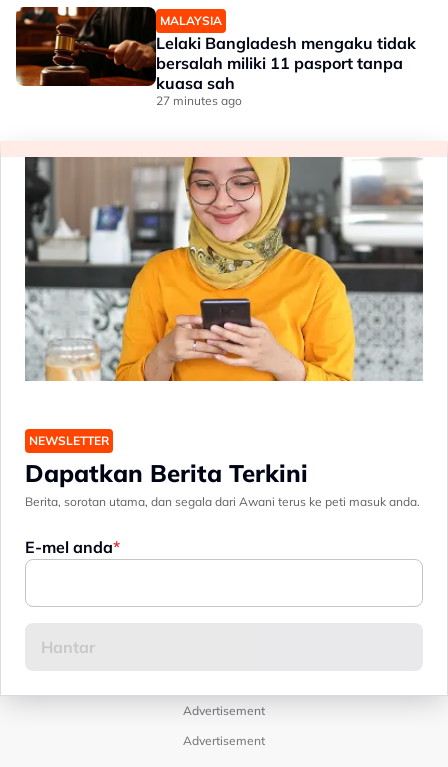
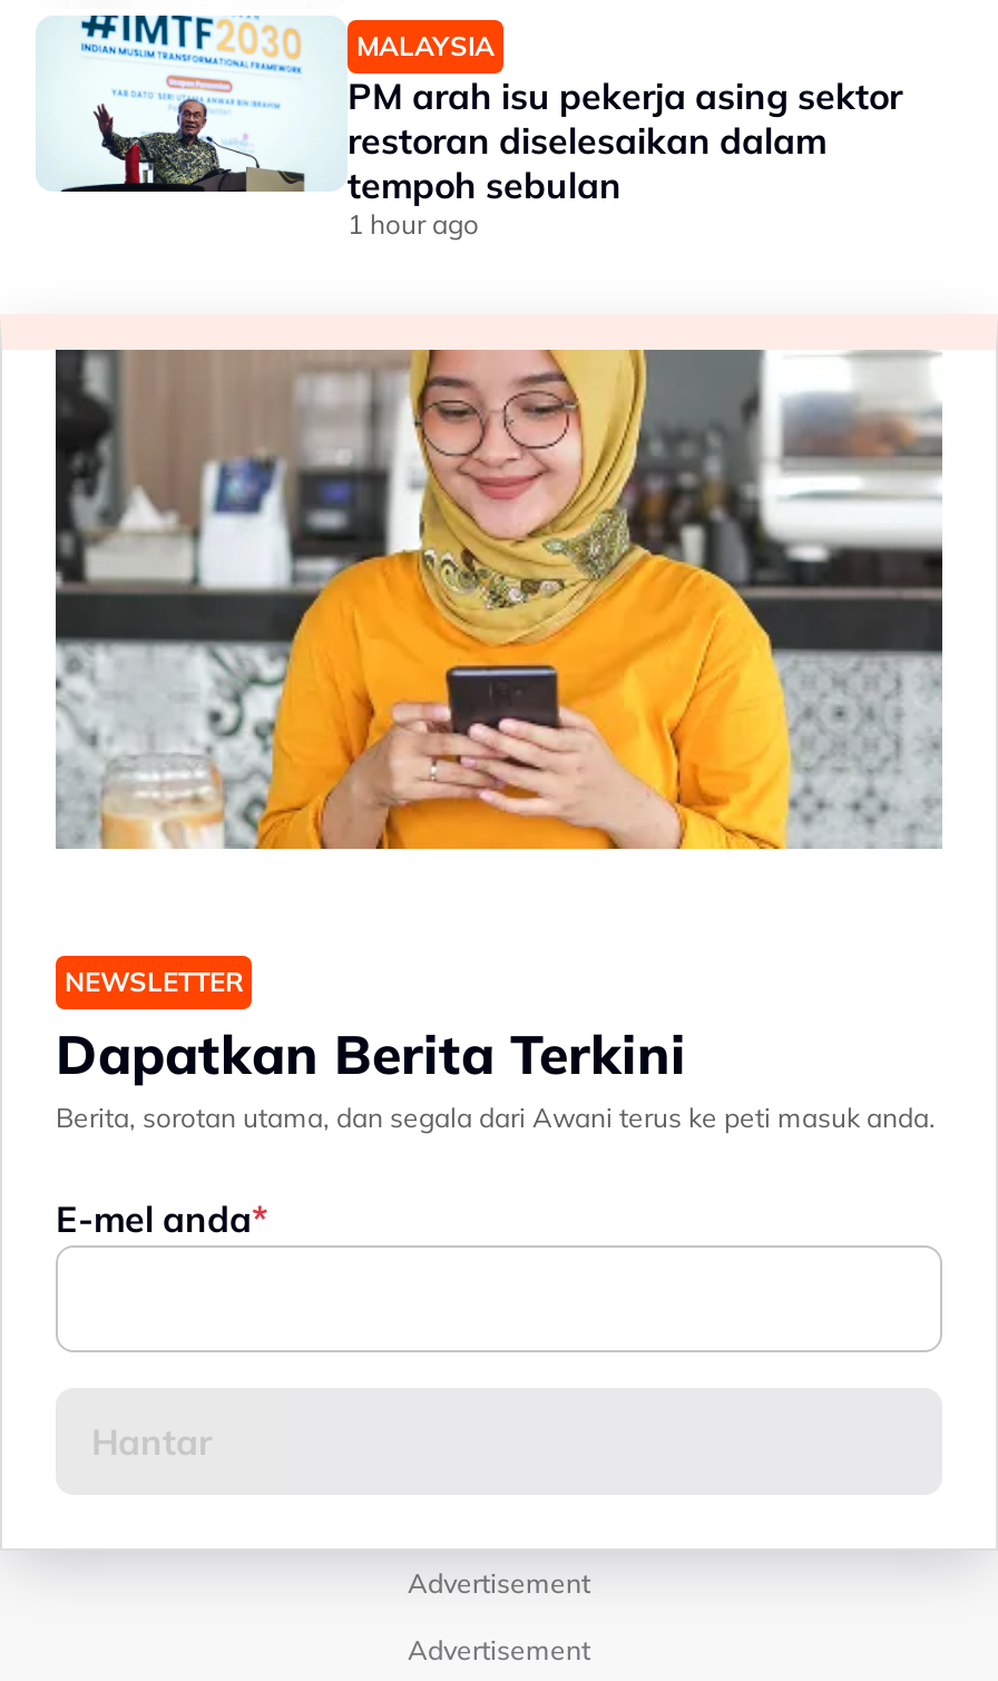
[15,6,416,108] [image] | Lelaki Bangladesh mengaku tidak | bersalah miliki 11 pasport tanpa | kuasa sah | 27 minutes ago -> [36,13,902,241] [image] | PM arah isu pekerja asing sektor | restoran diselesaikan dalam | tempoh sebulan | 1 hour ago

